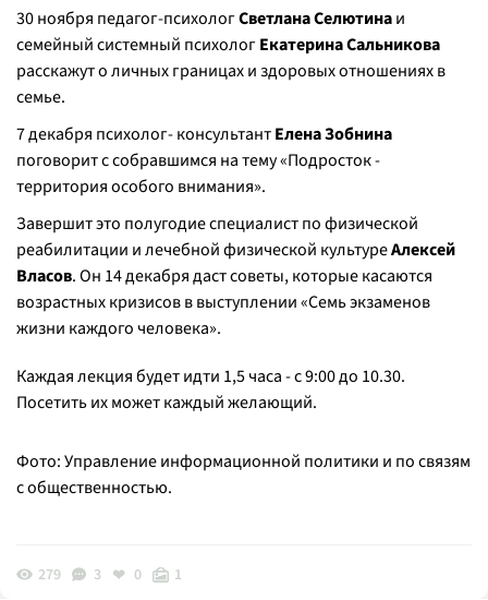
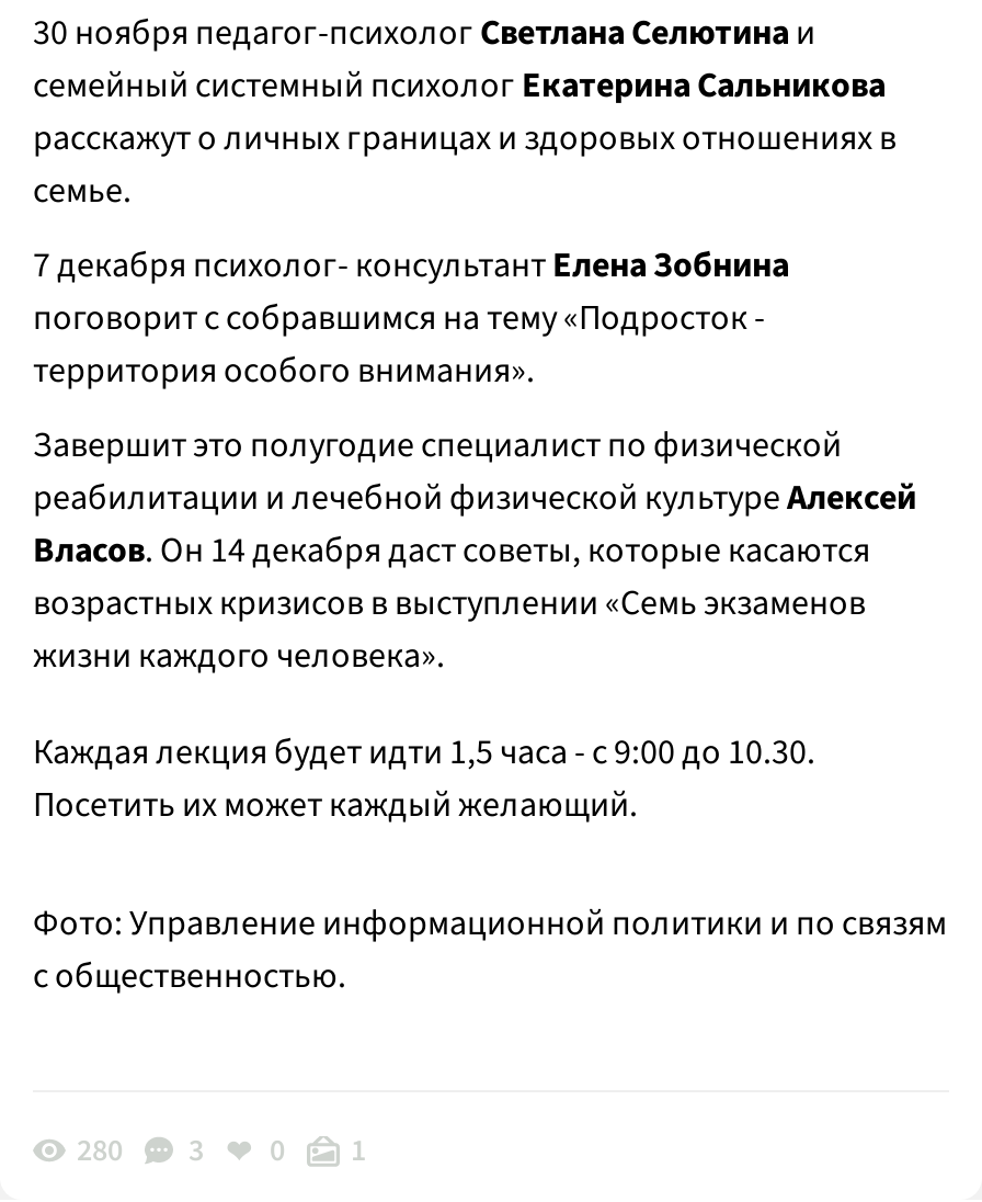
[38,564,182,586] 279 3 0 1 -> [77,1130,366,1174] 280 3 0 1

